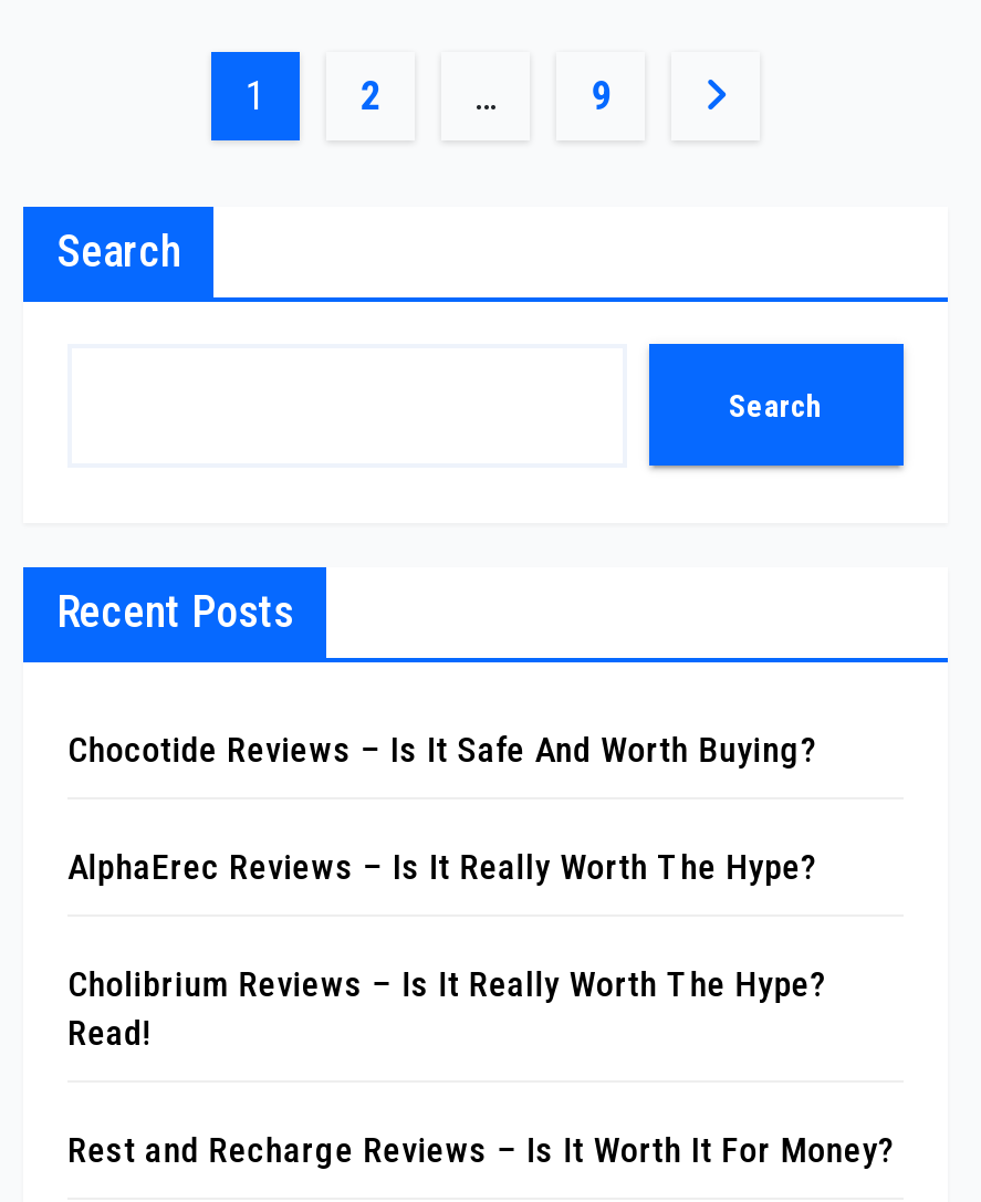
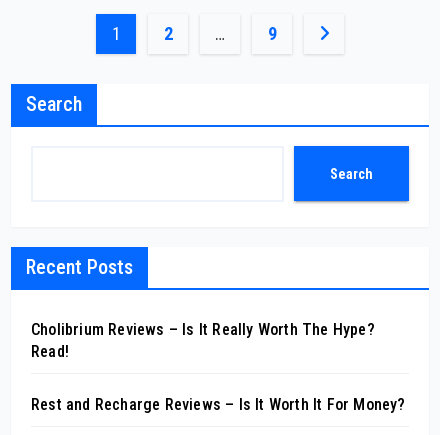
[67,729,819,888] Chocotide Reviews – Is It Safe And Worth Buying? | AlphaErec Reviews – Is It Really Worth The Hype? -> none

